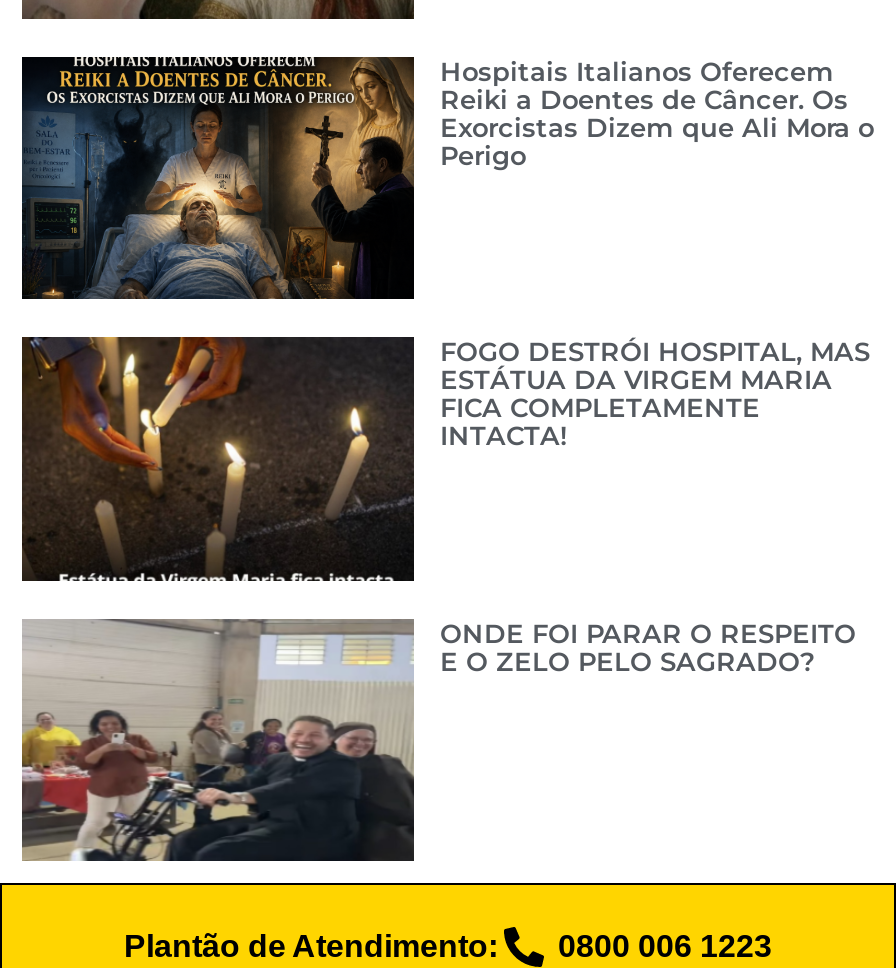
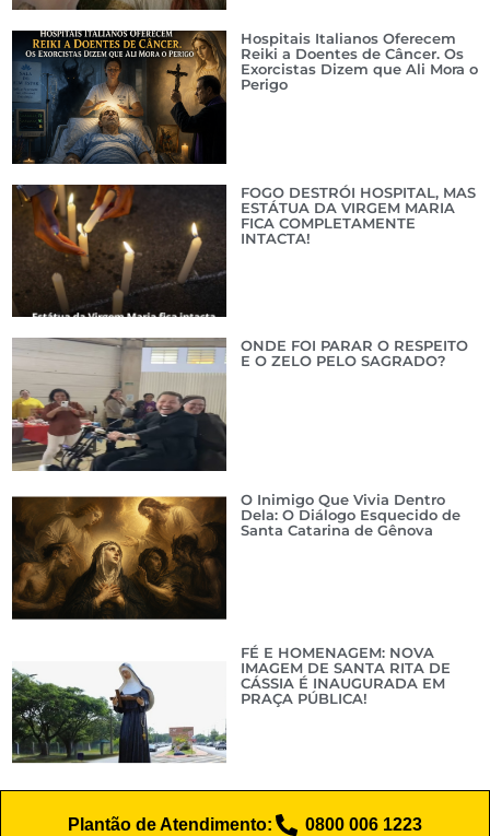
none -> [11,644,451,778] [image] | FÉ E HOMENAGEM: NOVA | IMAGEM DE SANTA RITA DE | CÁSSIA É INAUGURADA EM | PRAÇA PÚBLICA!
none -> [12,490,460,625] [image] | O Inimigo Que Vivia Dentro | Dela: O Diálogo Esquecido de | Santa Catarina de Gênova

